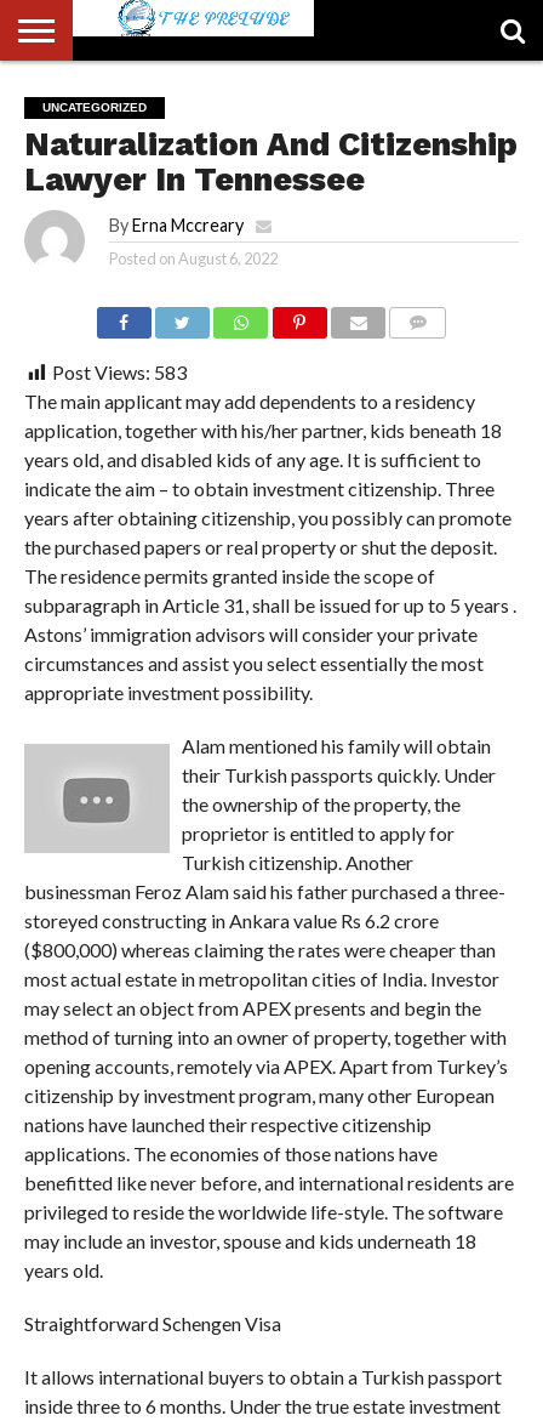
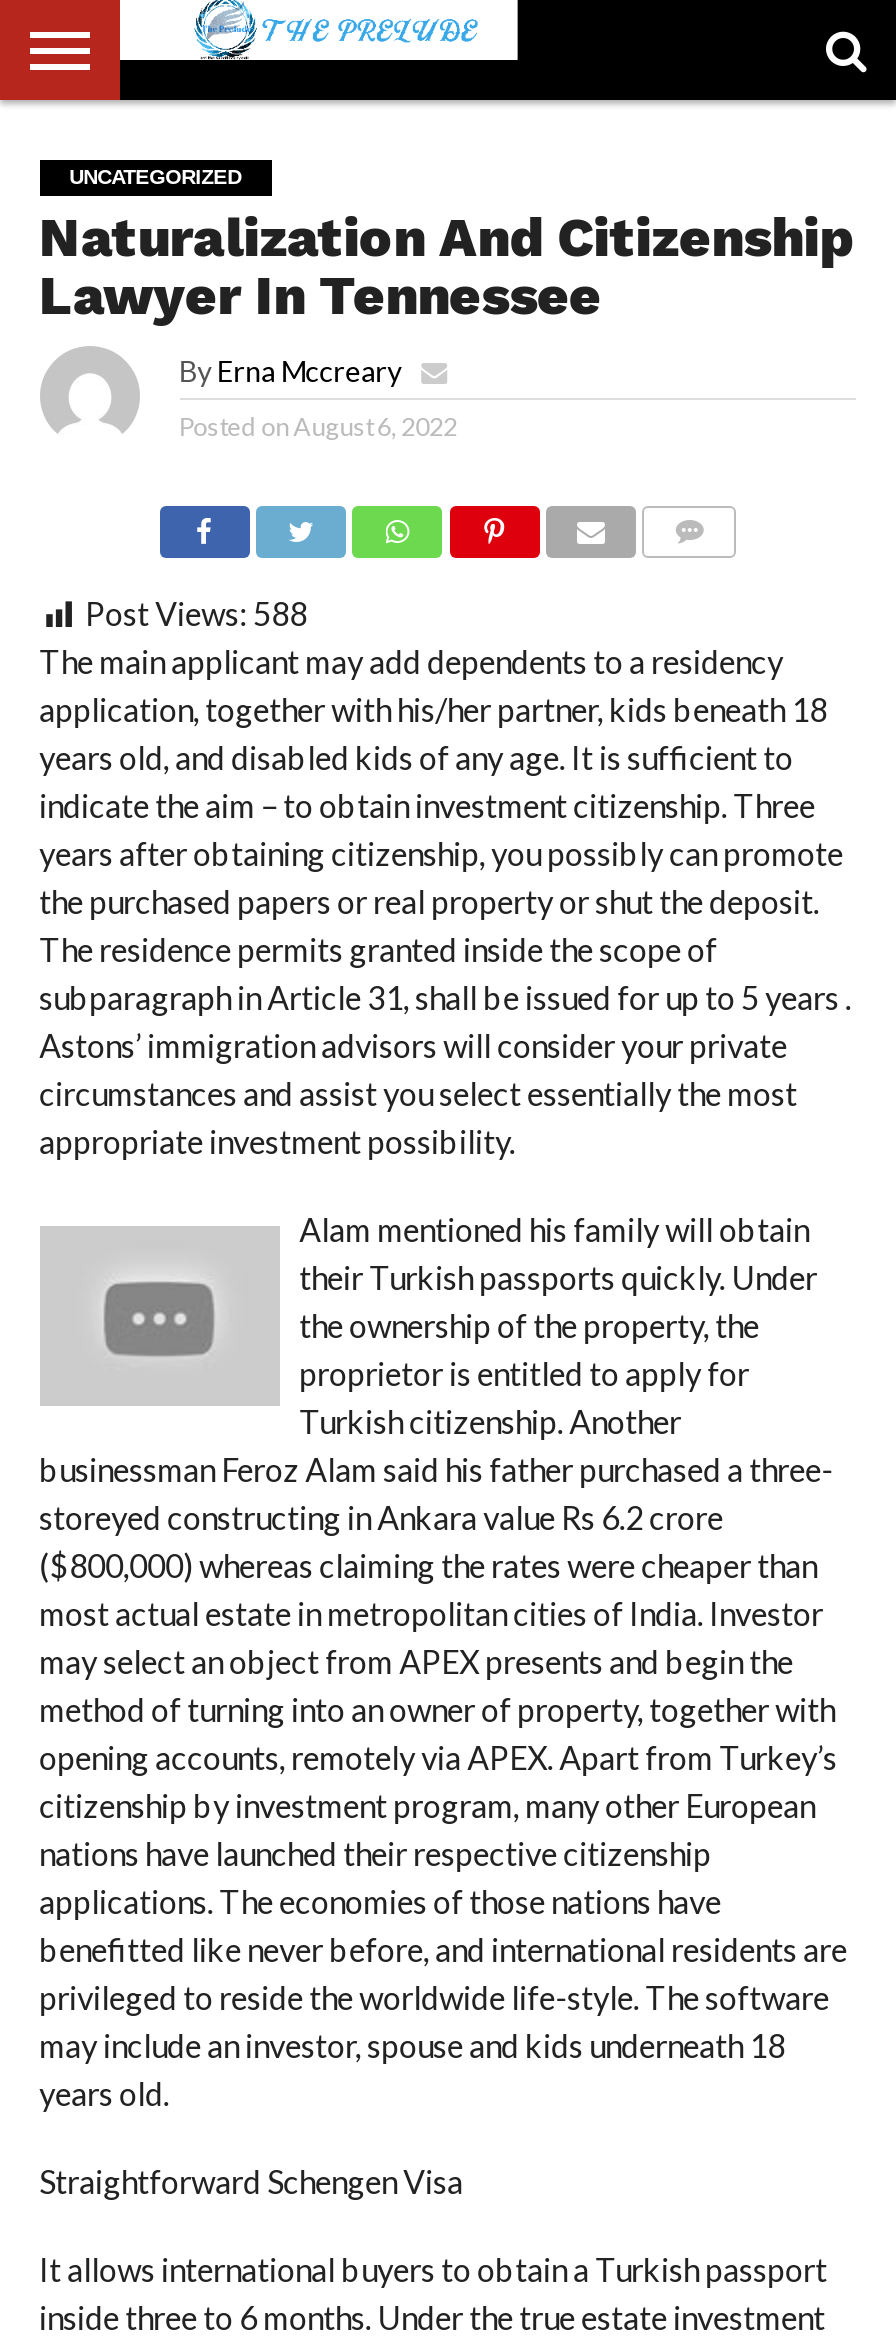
[52,360,186,383] Post Views: 583 -> [85,594,307,632] Post Views: 588

